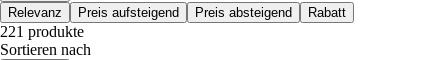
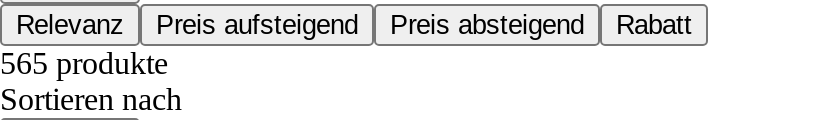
[0,23,84,40] 221 produkte -> [0,45,168,79] 565 produkte

